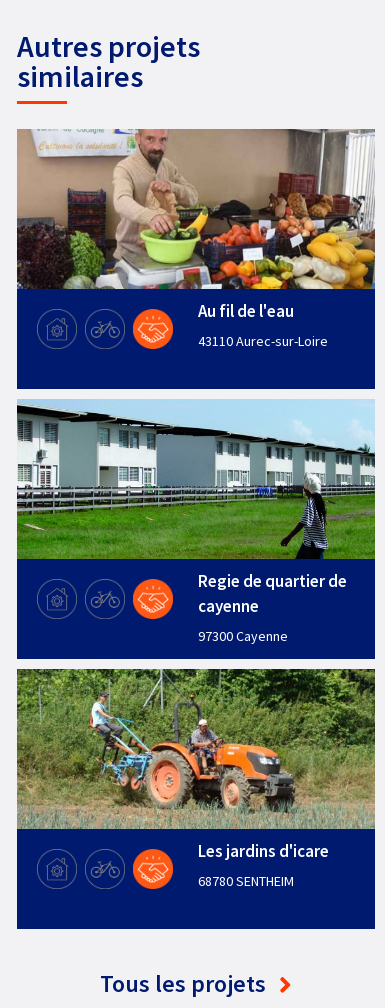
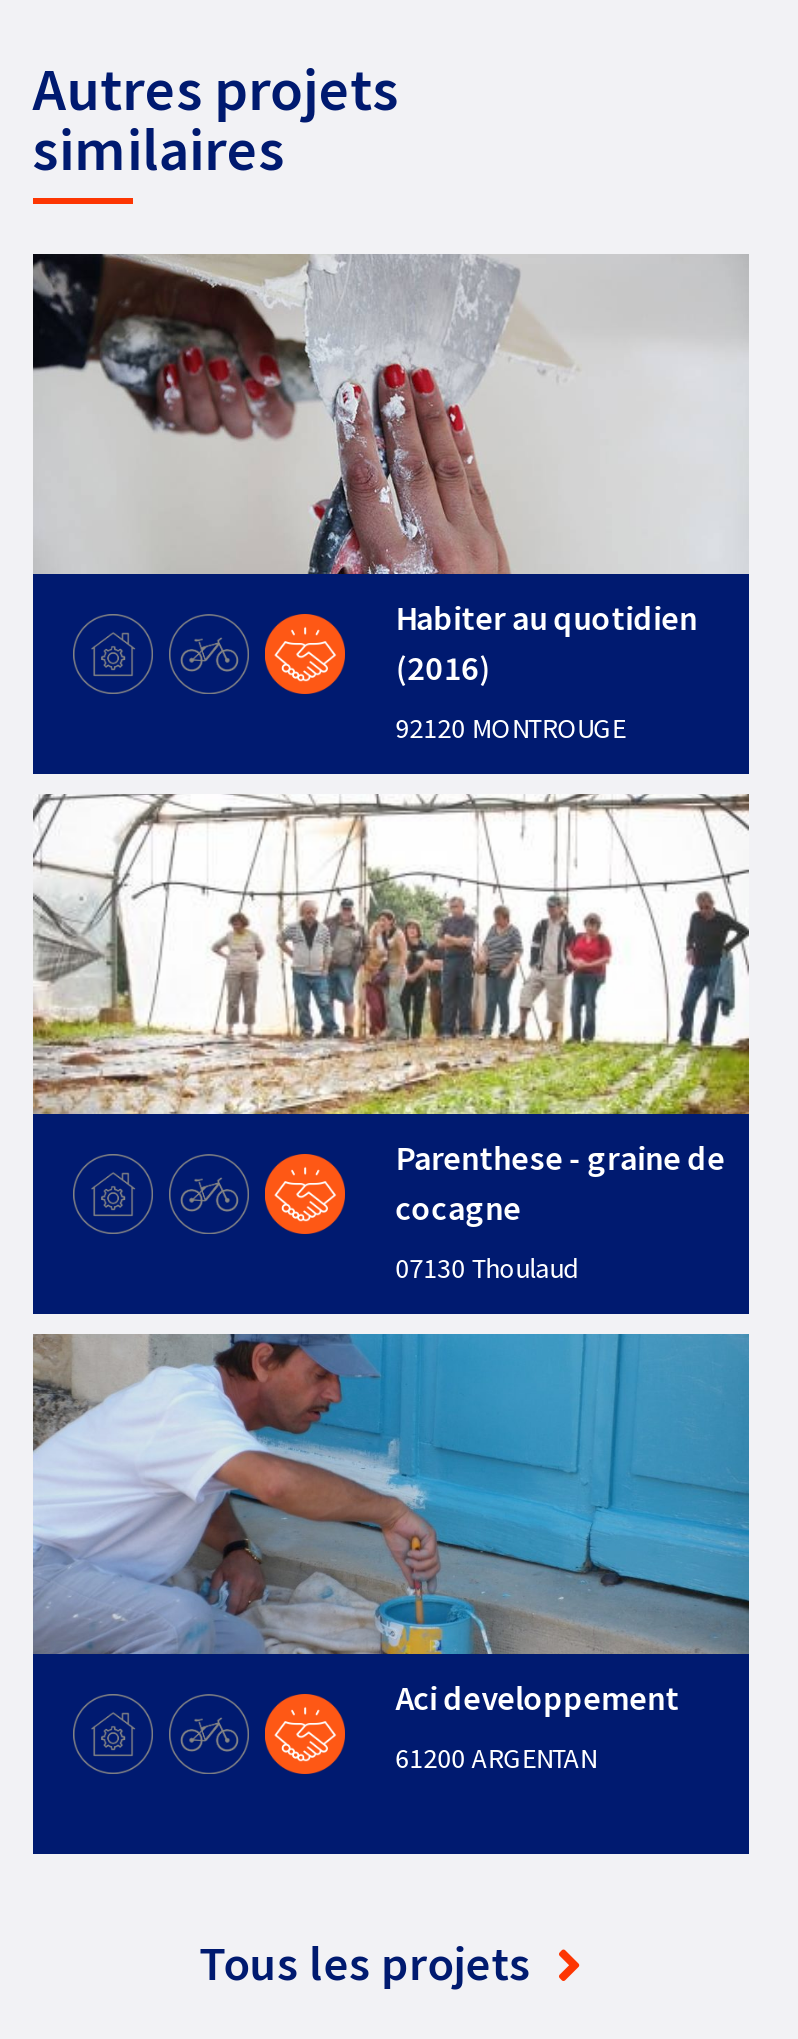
[16,128,376,322] [image] | Au fil de l'eau -> [31,252,749,690] [image] | Habiter au quotidien | (2016)
[198,332,328,350] 43110 Aurec-sur-Loire -> [396,710,626,746] 92120 MONTROUGE
[16,399,376,617] [image] | Regie de quartier de | cayenne -> [31,792,751,1230] [image] | Parenthese - graine de | cocagne
[198,627,288,645] 97300 Cayenne -> [396,1250,580,1286] 07130 Thoulaud
[16,668,376,862] [image] | Les jardins d'icare -> [33,1332,751,1720] [image] | Aci developpement
[198,872,294,890] 68780 SENTHEIM -> [396,1740,596,1776] 61200 ARGENTAN

